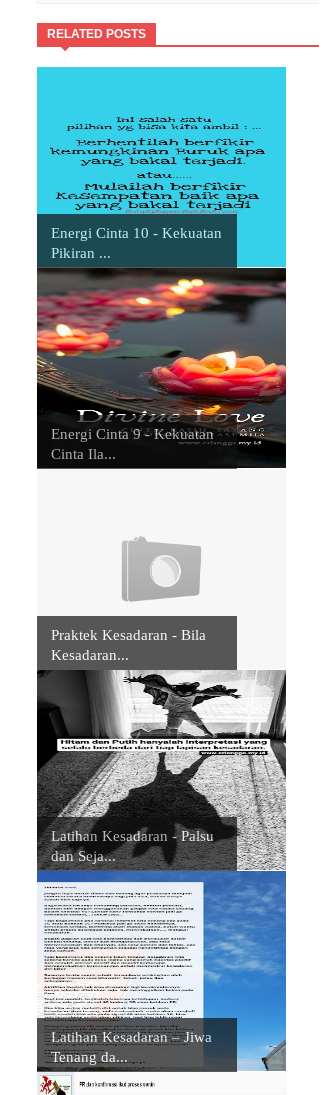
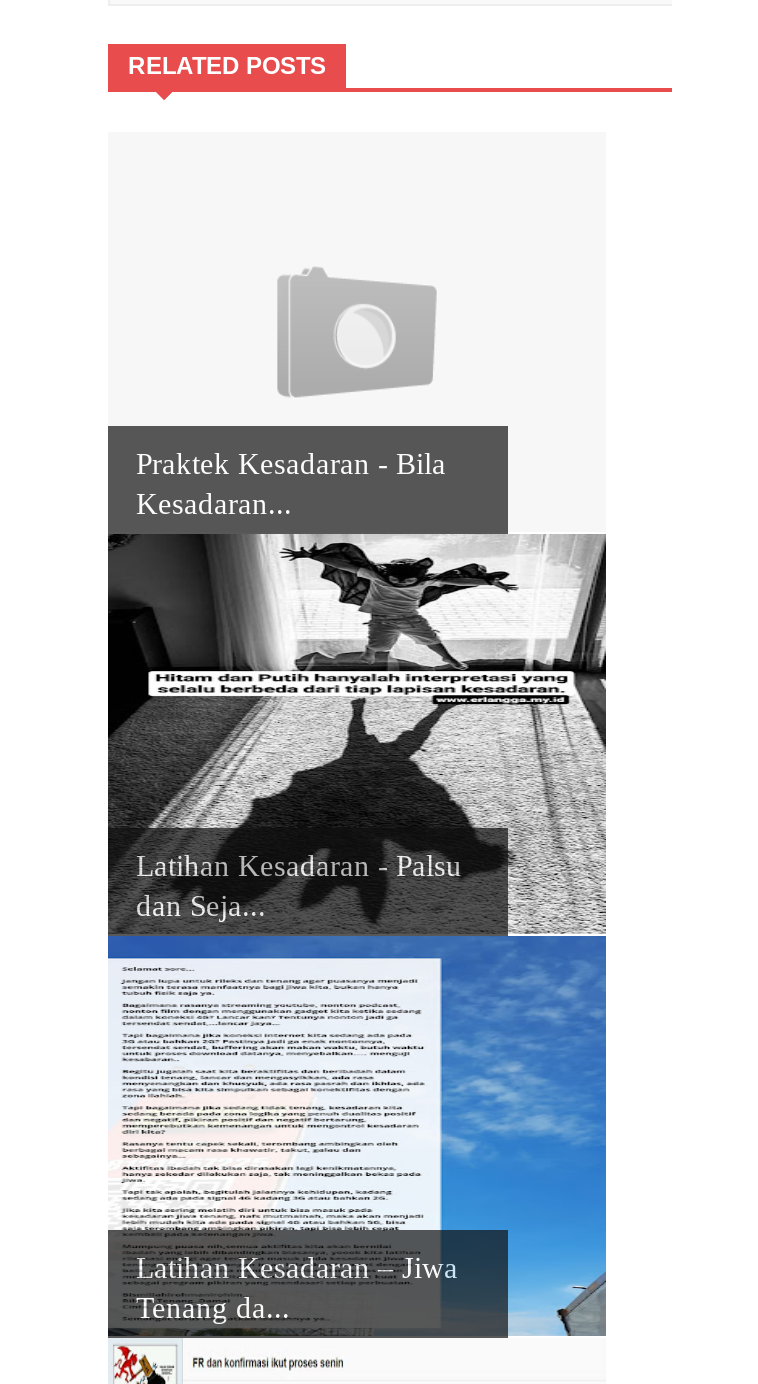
[36,66,287,470] [image] | Energi Cinta 10 - Kekuatan | Pikiran ... -> none
[51,426,214,462] Energi Cinta 9 - Kekuatan | Cinta Ila... -> none

